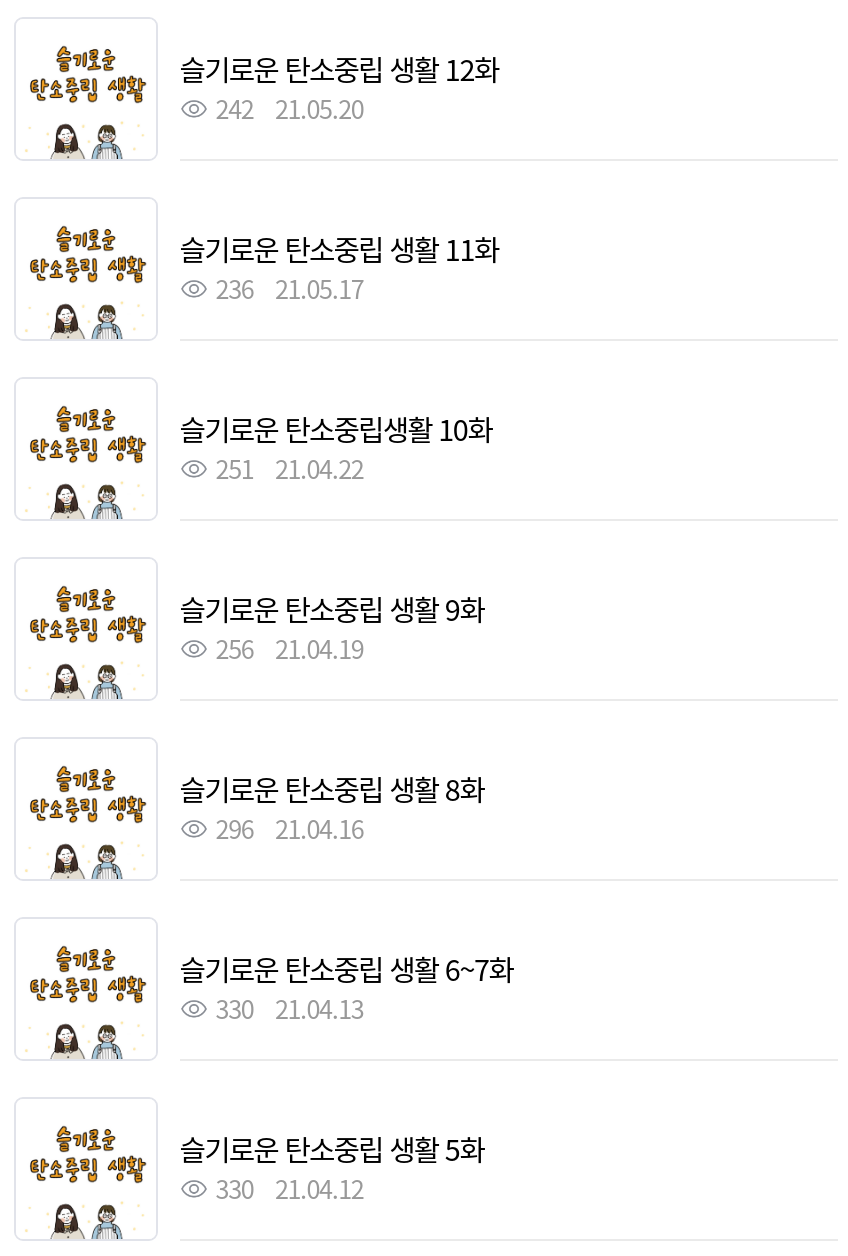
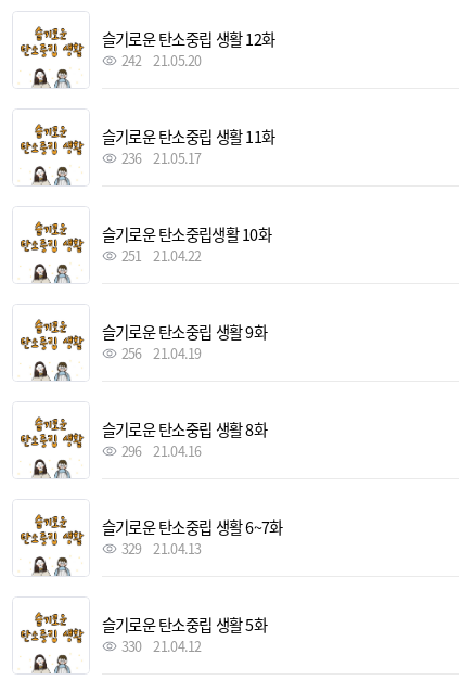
[216,988,363,1026] 330 21.04.13 -> [121,537,201,558] 329 21.04.13

